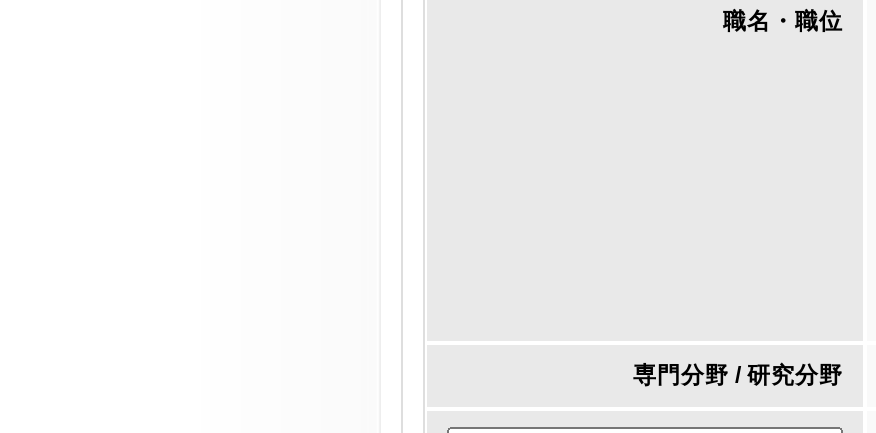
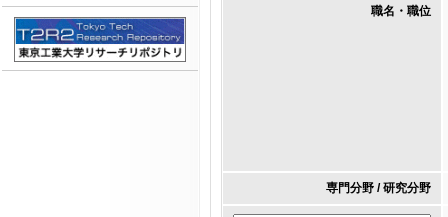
none -> [13,16,187,63] [image]

